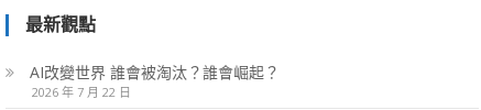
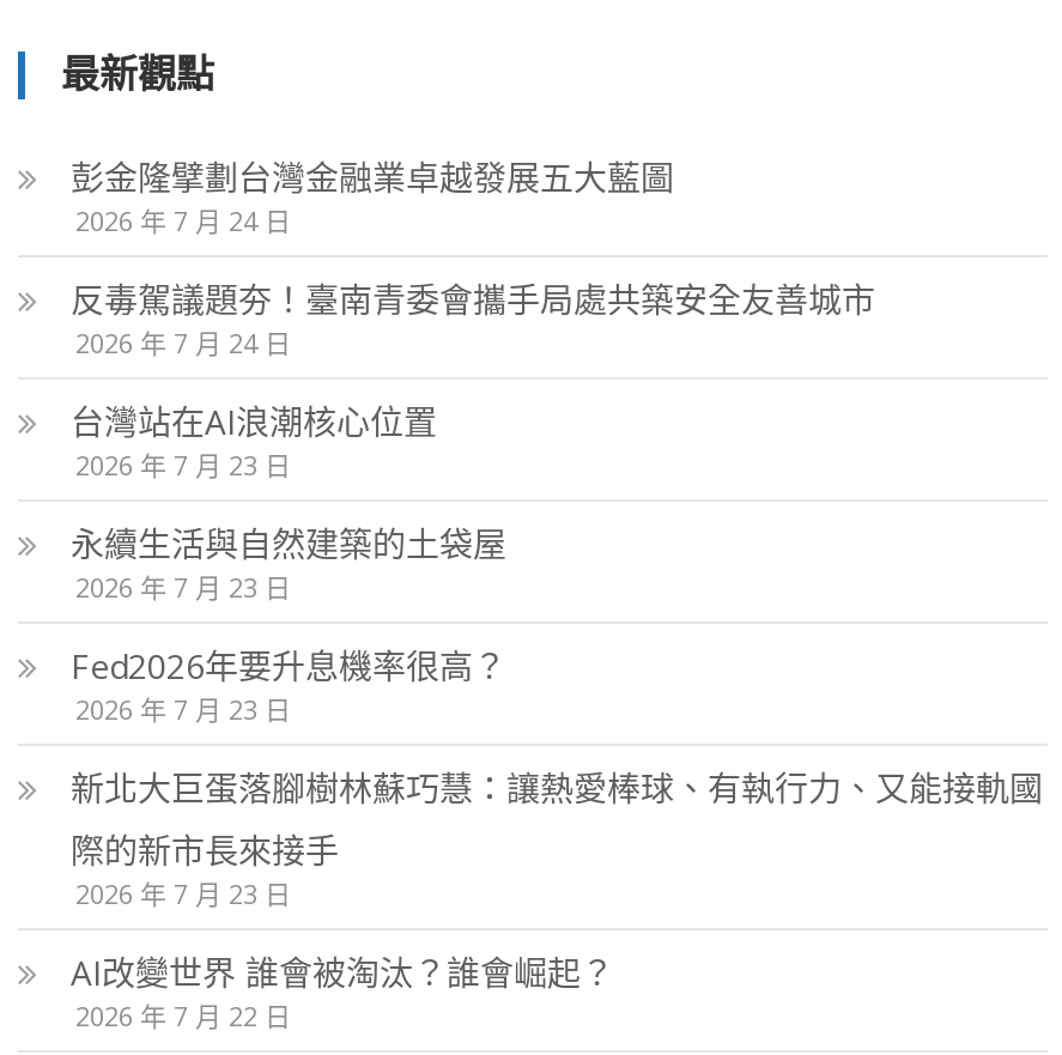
none -> [71,154,1043,911] 彭金隆擘劃台灣金融業卓越發展五大藍圖 | 2026 年 7 月 24 日 | 反毒駕議題夯！臺南青委會攜手局處共築安全友善城市 | 2026 年 7 月 24 日 | 台灣站在AI浪潮核心位置 | 2026 年 7 月 23 日 | 永續生活與自然建築的土袋屋 | 2026 年 7 月 23 日 | Fed2026年要升息機率很高？ | 2026 年 7 月 23 日 | 新北大巨蛋落腳樹林蘇巧慧：讓熱愛棒球、有執行力、又能接軌國 | 際的新市長來接手 | 2026 年 7 月 23 日

